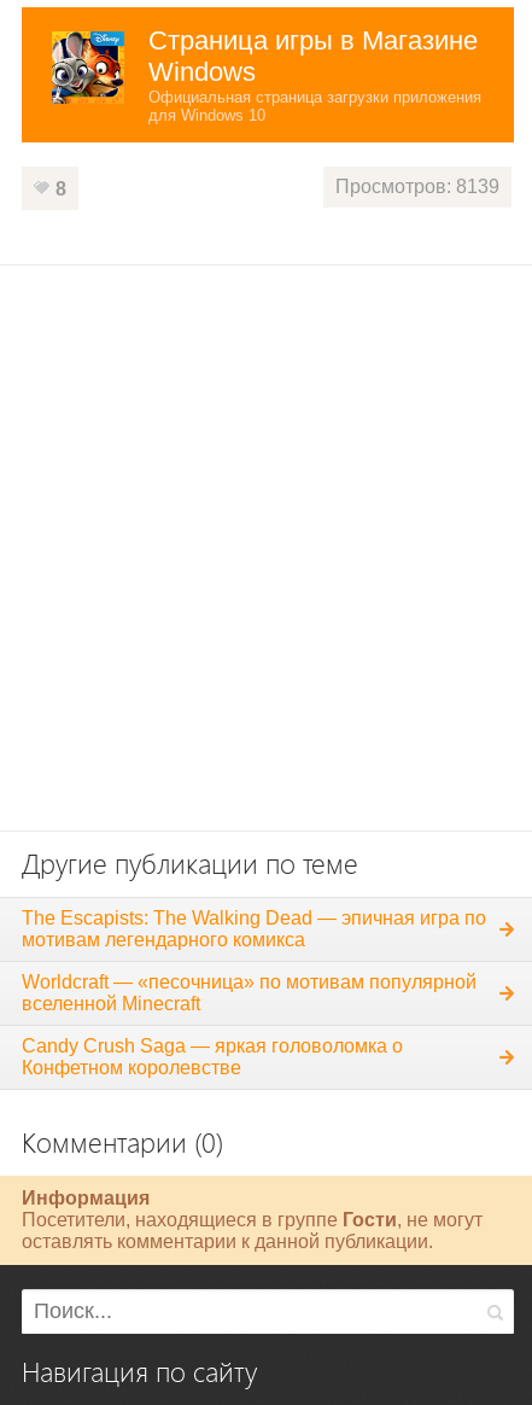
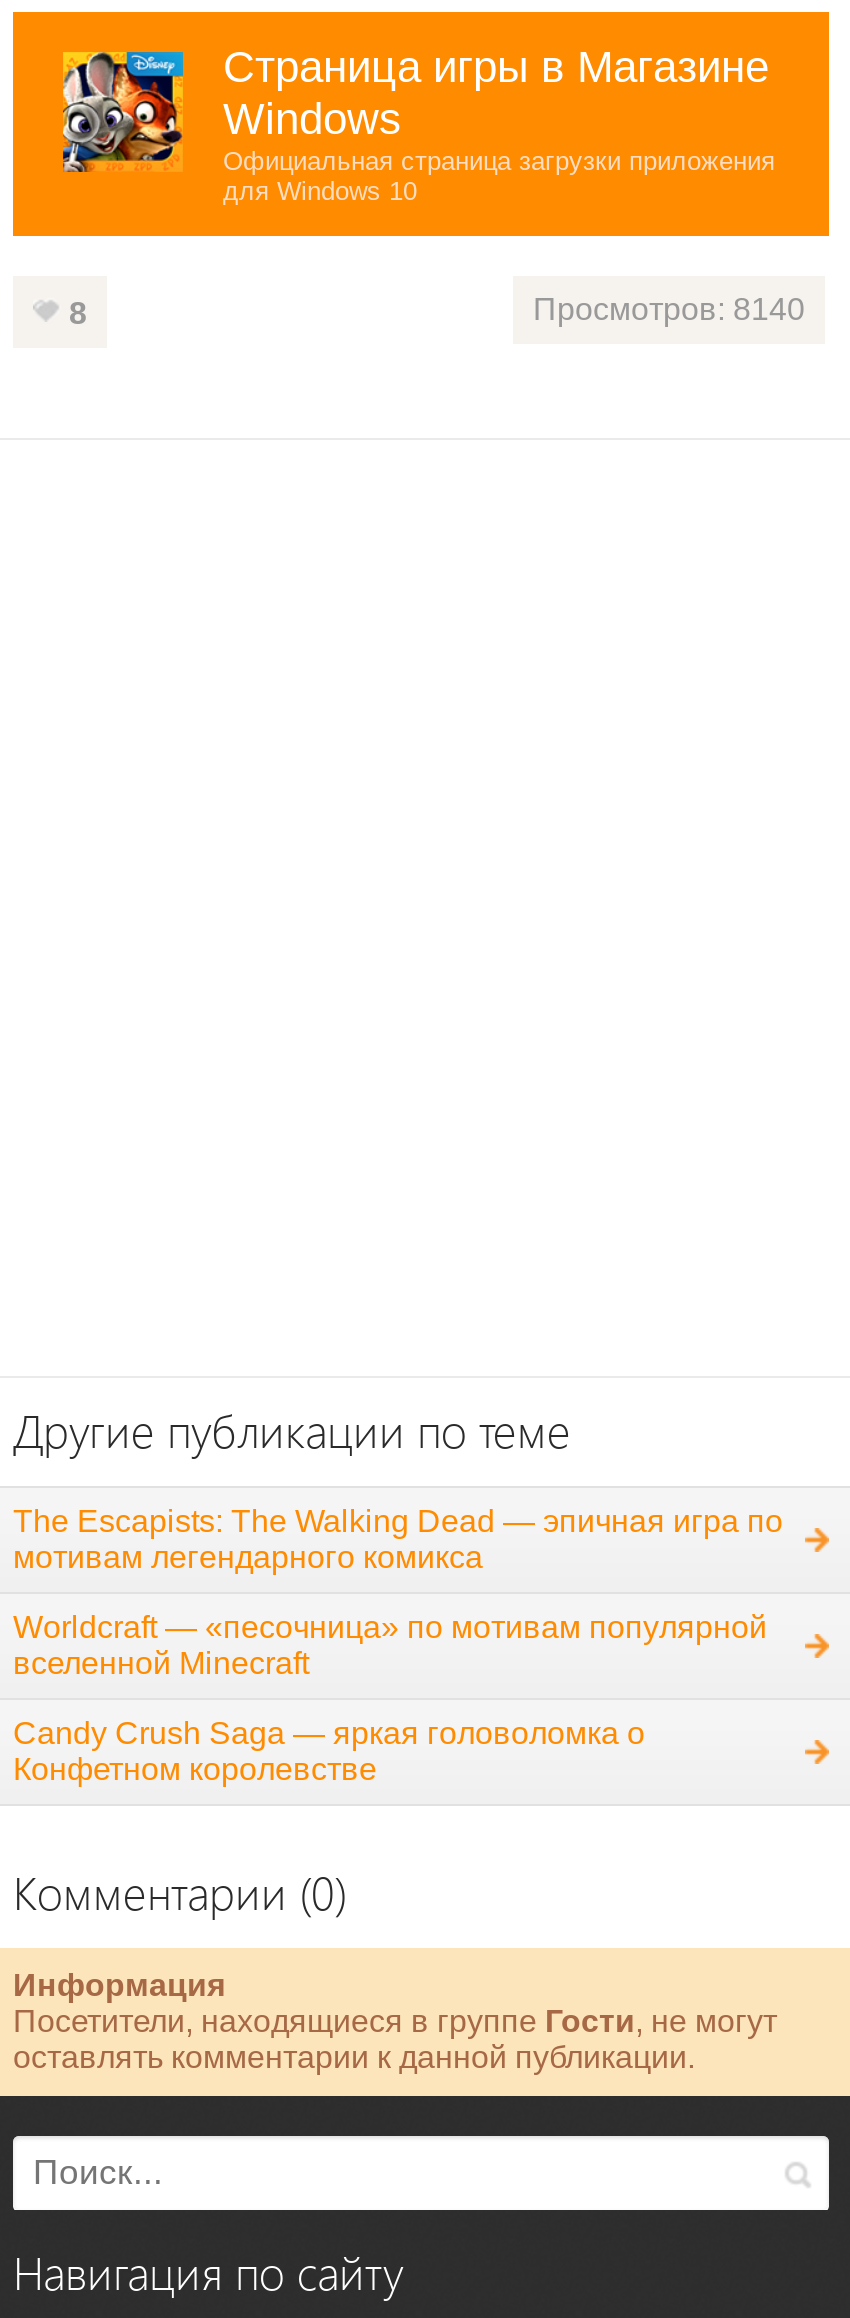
[335,176,499,197] Просмотров: 8139 -> [533,292,805,326] Просмотров: 8140

